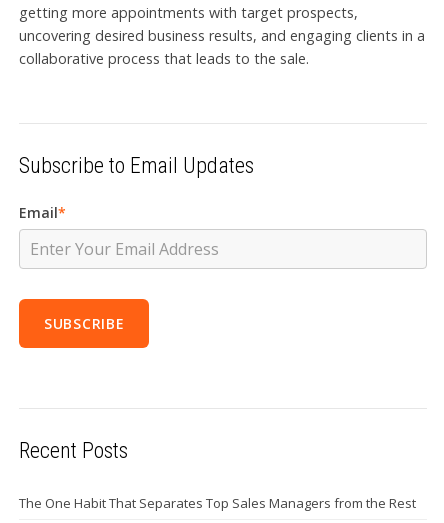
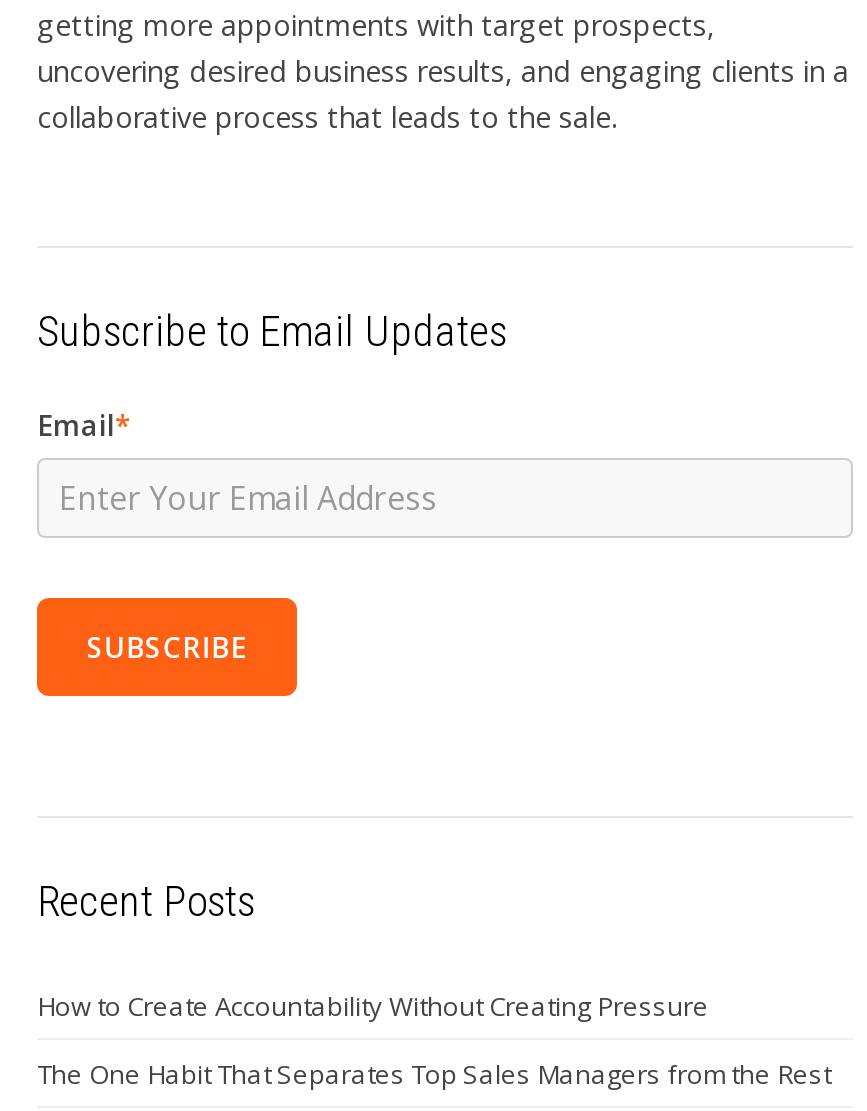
none -> [37,987,709,1023] How to Create Accountability Without Creating Pressure

